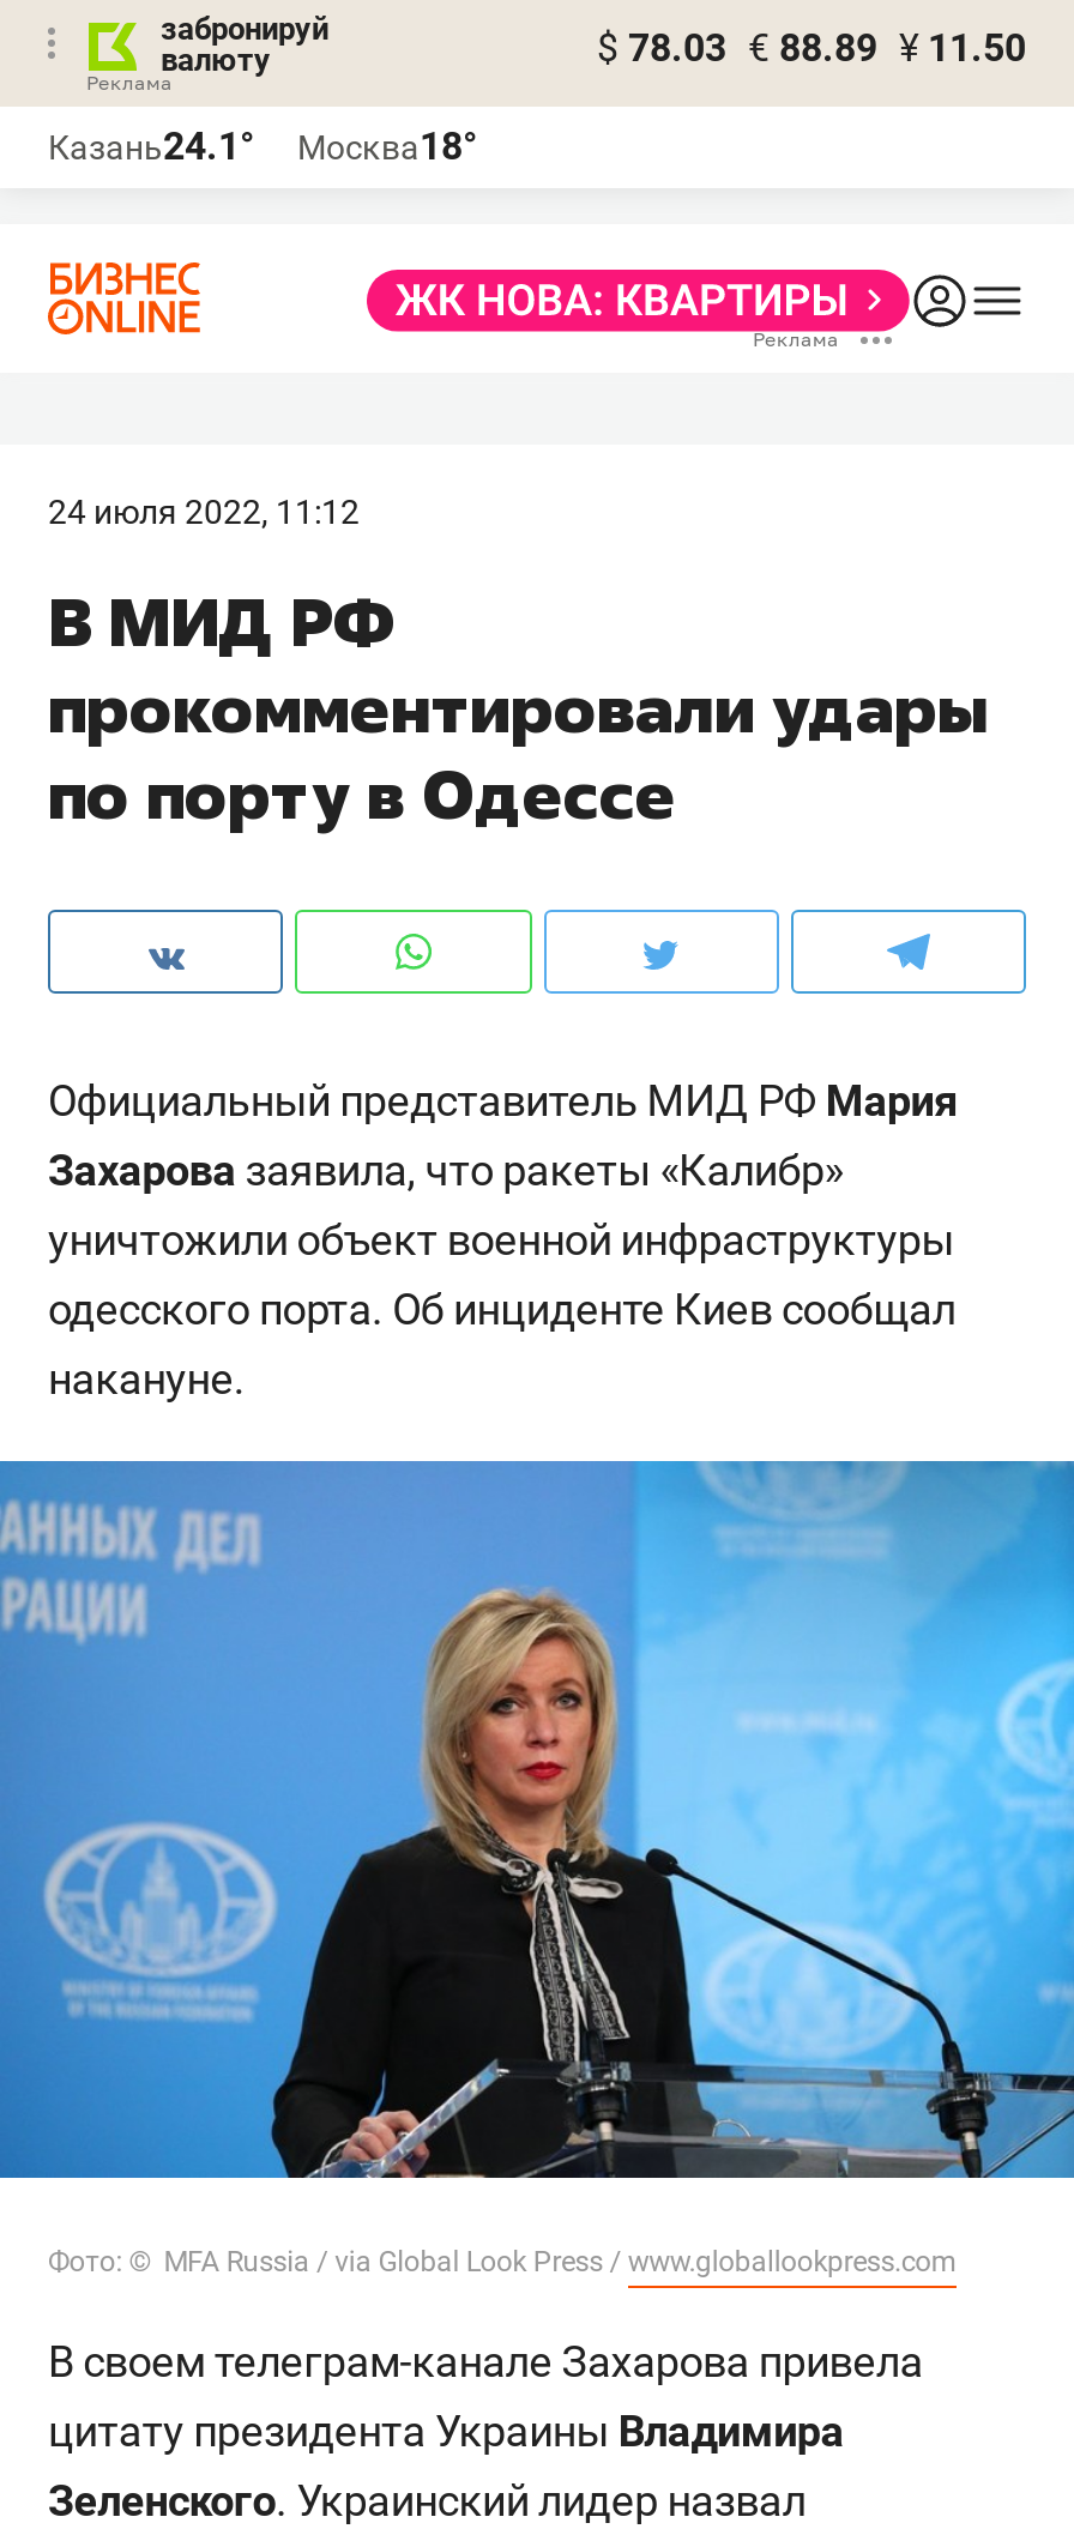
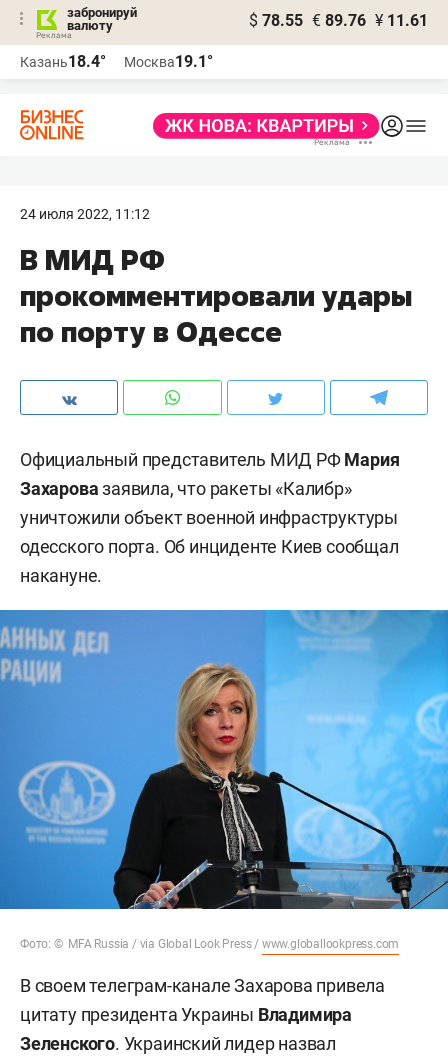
[597,25,1026,71] $ 78.03 € 88.89 ¥ 11.50 -> [249,11,428,30] $ 78.55 € 89.76 ¥ 11.61
[48,123,254,169] Казань24.1° -> [20,52,106,71] Казань18.4°
[297,123,477,169] Москва18° -> [124,52,213,71] Москва19.1°

